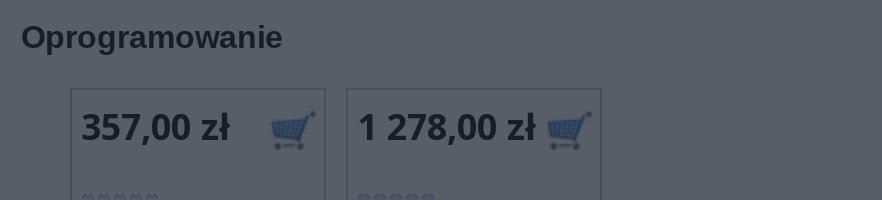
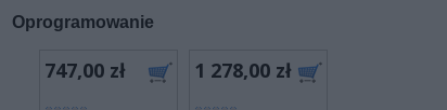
[81,102,231,150] 357,00 zł -> [45,57,126,83] 747,00 zł

